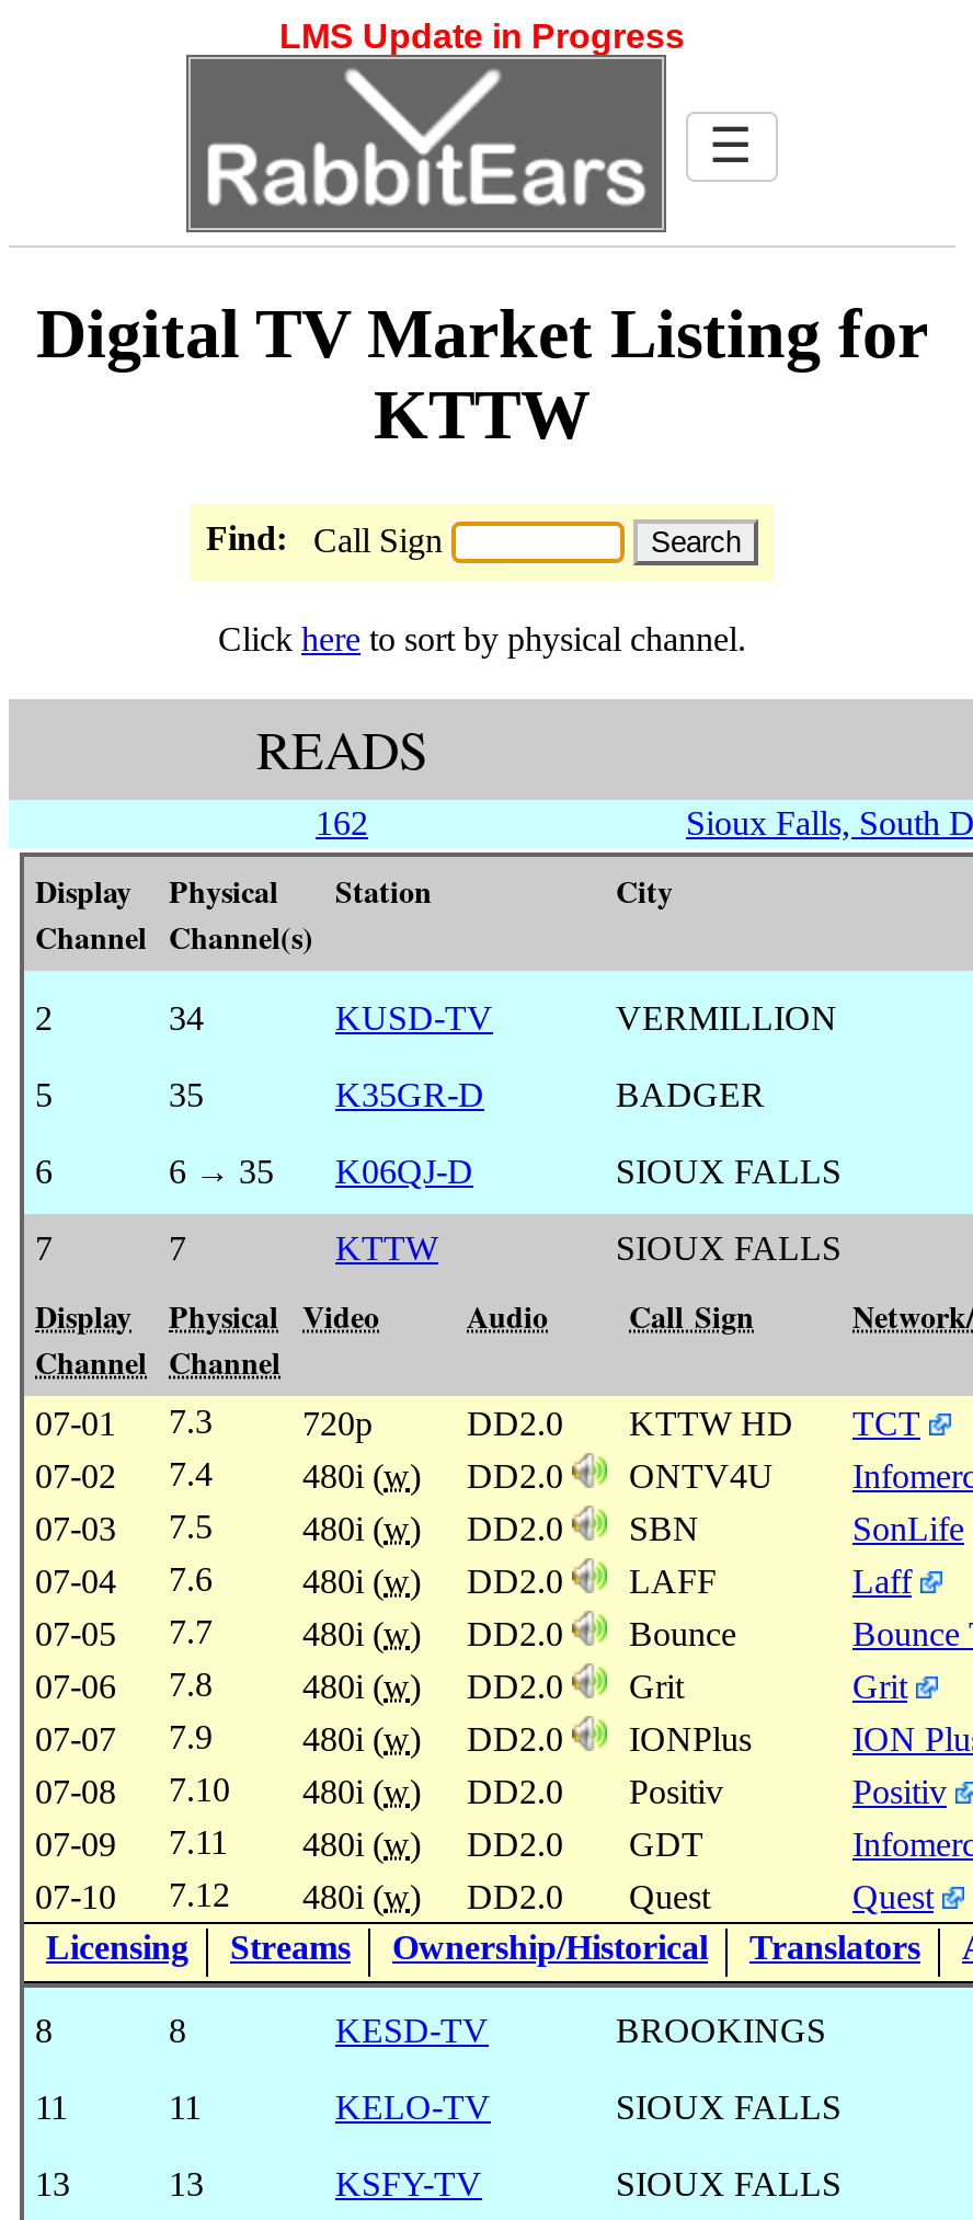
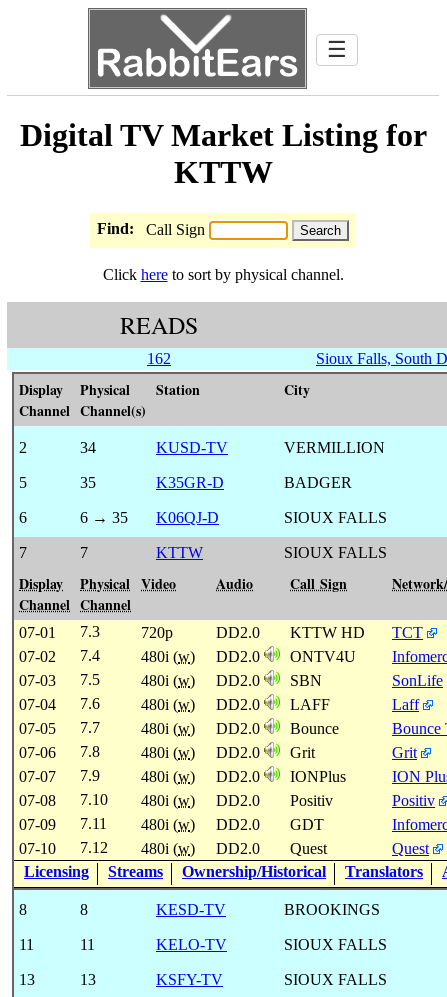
[279,18,685,55] LMS Update in Progress -> none

